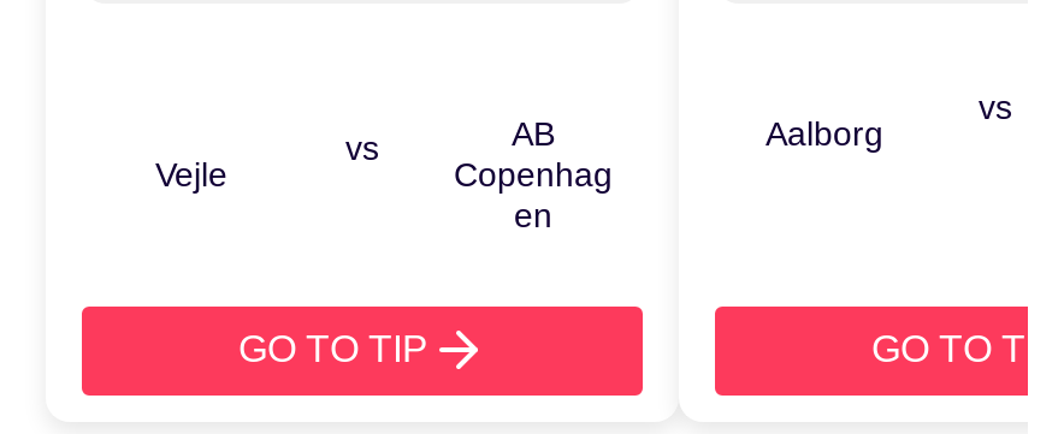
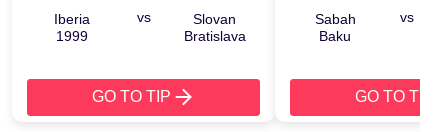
[454,114,613,234] AB | Copenhag | en -> [183,11,245,44] Slovan | Bratislava
[766,114,883,152] Aalborg -> [315,11,356,44] Sabah | Baku
[155,155,227,193] Vejle -> [54,11,90,44] Iberia | 1999

